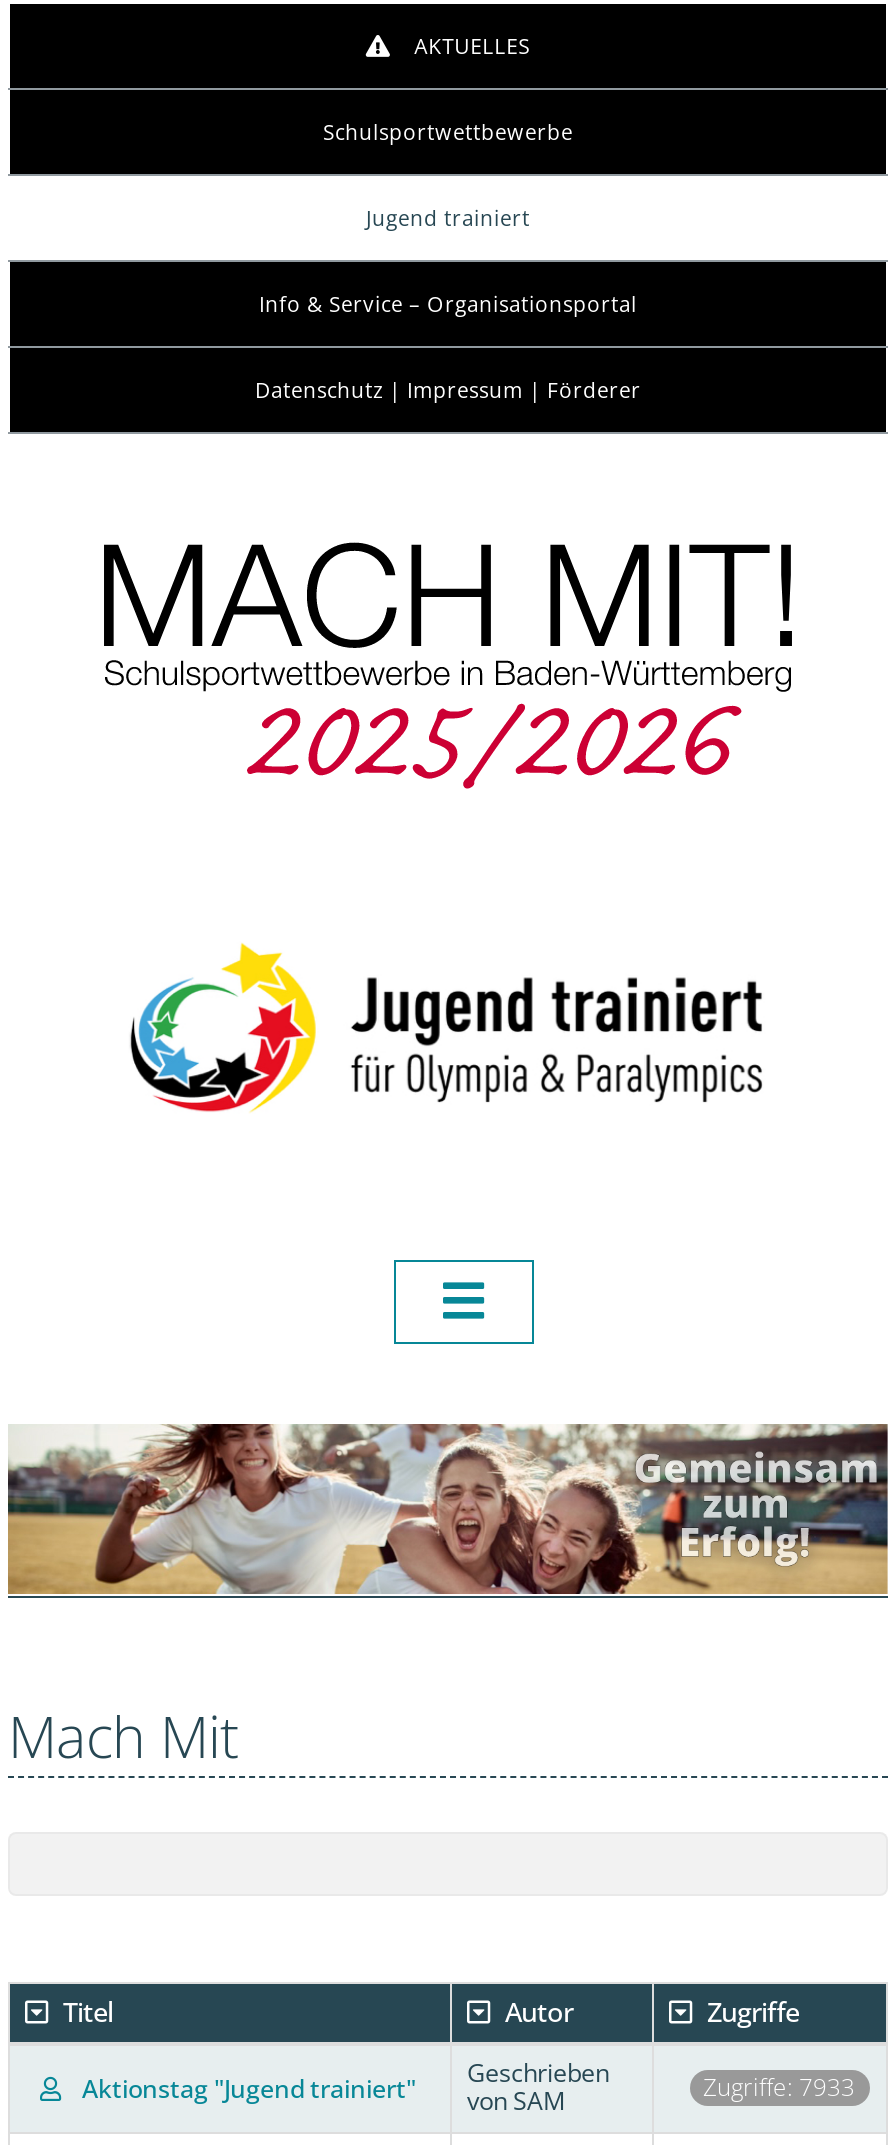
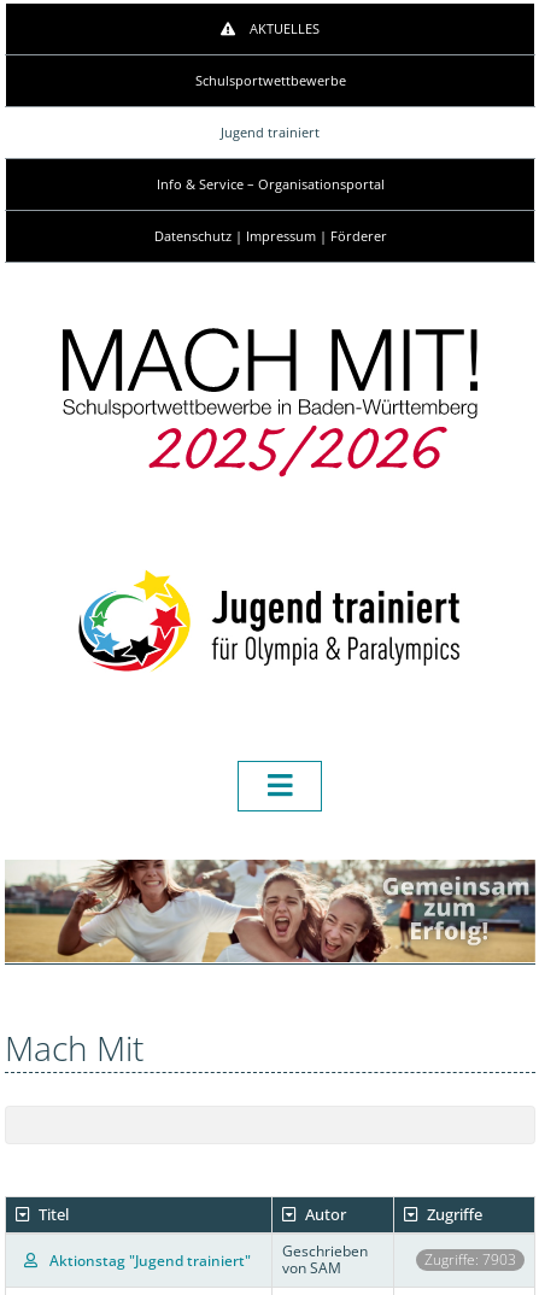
[703,2071,855,2105] Zugriffe: 7933 -> [424,1250,515,1270] Zugriffe: 7903

